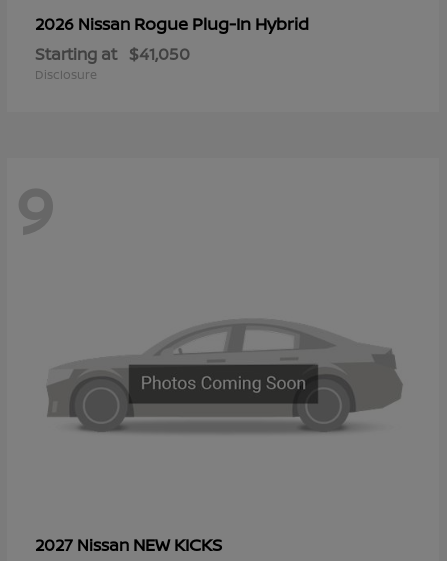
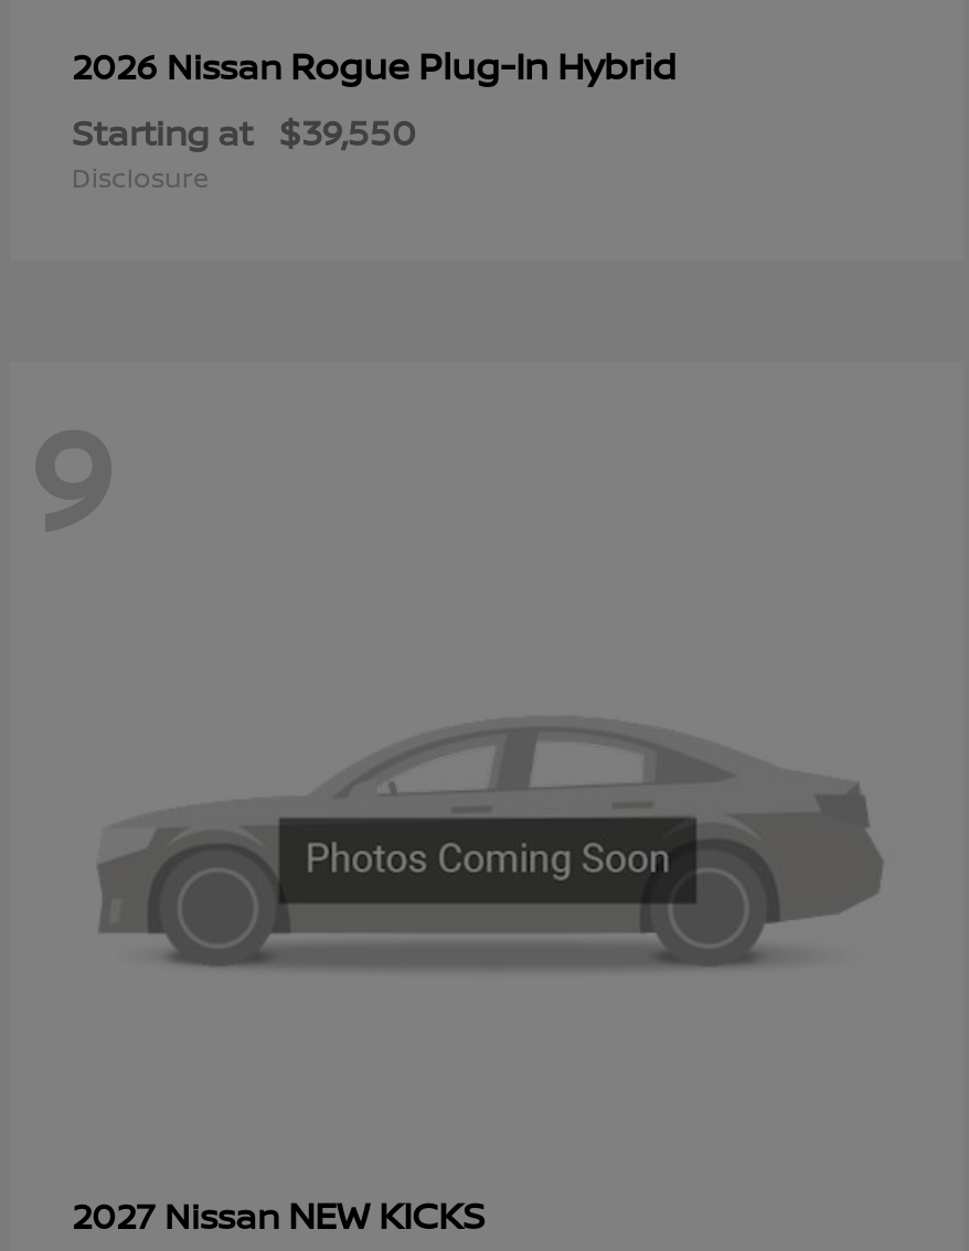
[35,43,190,65] Starting at $41,050 -> [72,108,416,157] Starting at $39,550

